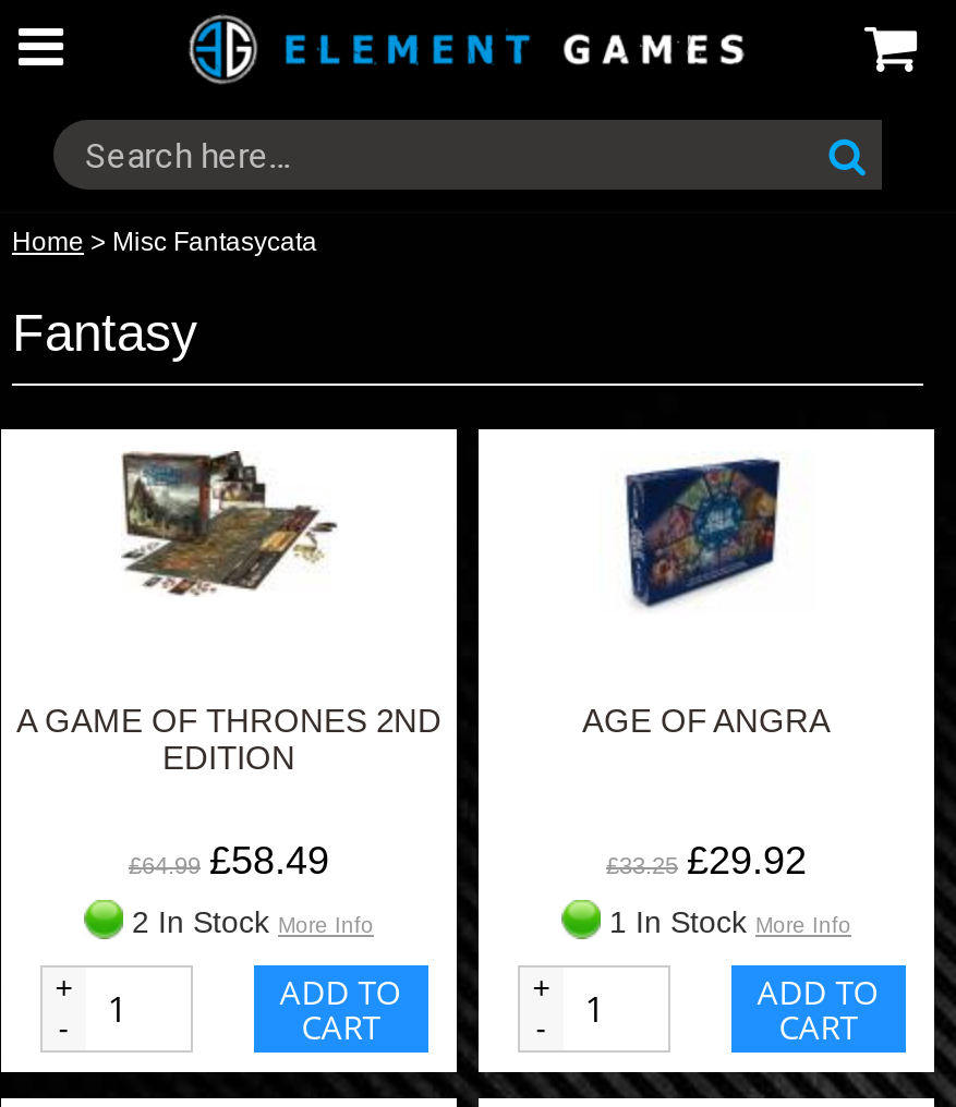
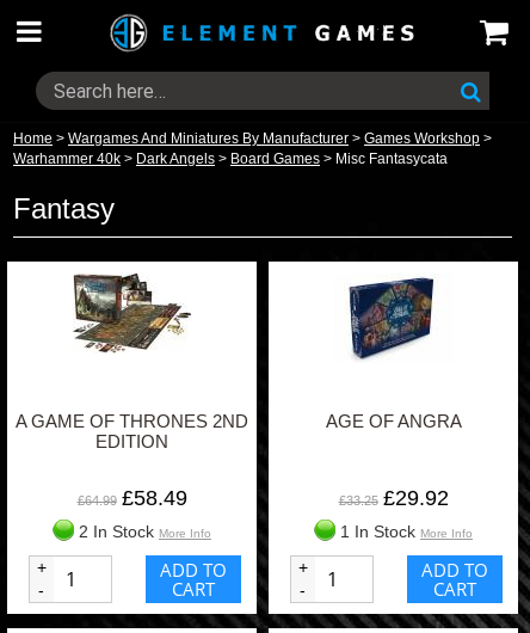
[12,227,317,257] Home > Misc Fantasycata -> [13,130,492,167] Home > Wargames And Miniatures By Manufacturer > Games Workshop > | Warhammer 40k > Dark Angels > Board Games > Misc Fantasycata

